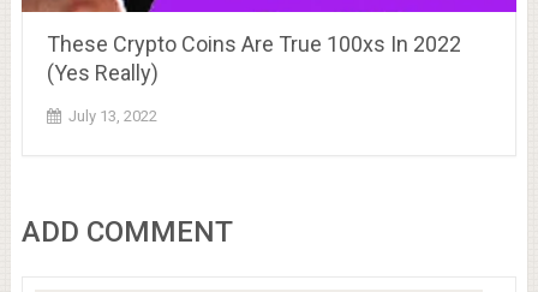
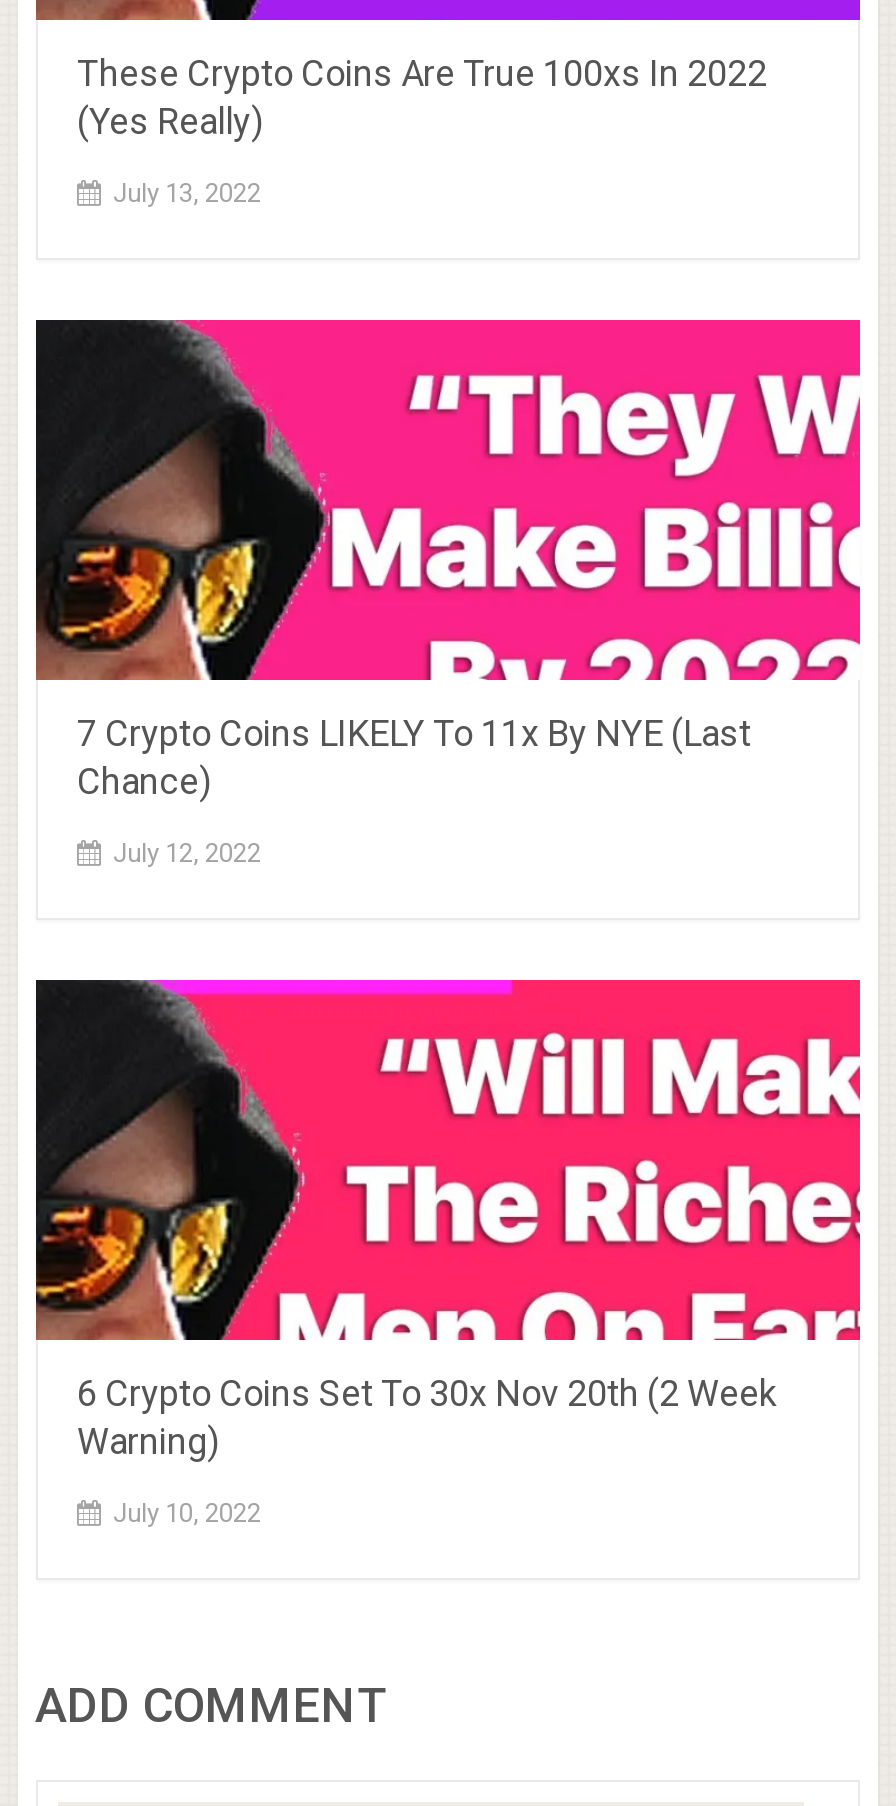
none -> [34,318,862,869] [image] | 7 Crypto Coins LIKELY To 11x By NYE (Last | Chance) | July 12, 2022
none -> [34,978,862,1529] [image] | 6 Crypto Coins Set To 30x Nov 20th (2 Week | Warning) | July 10, 2022

